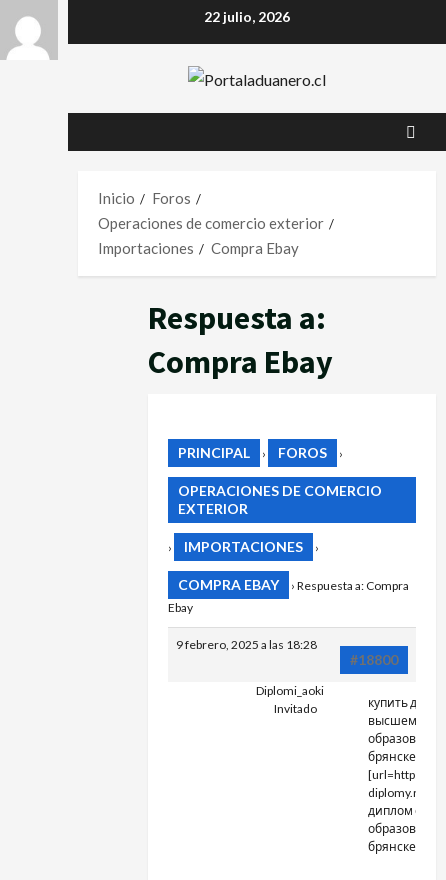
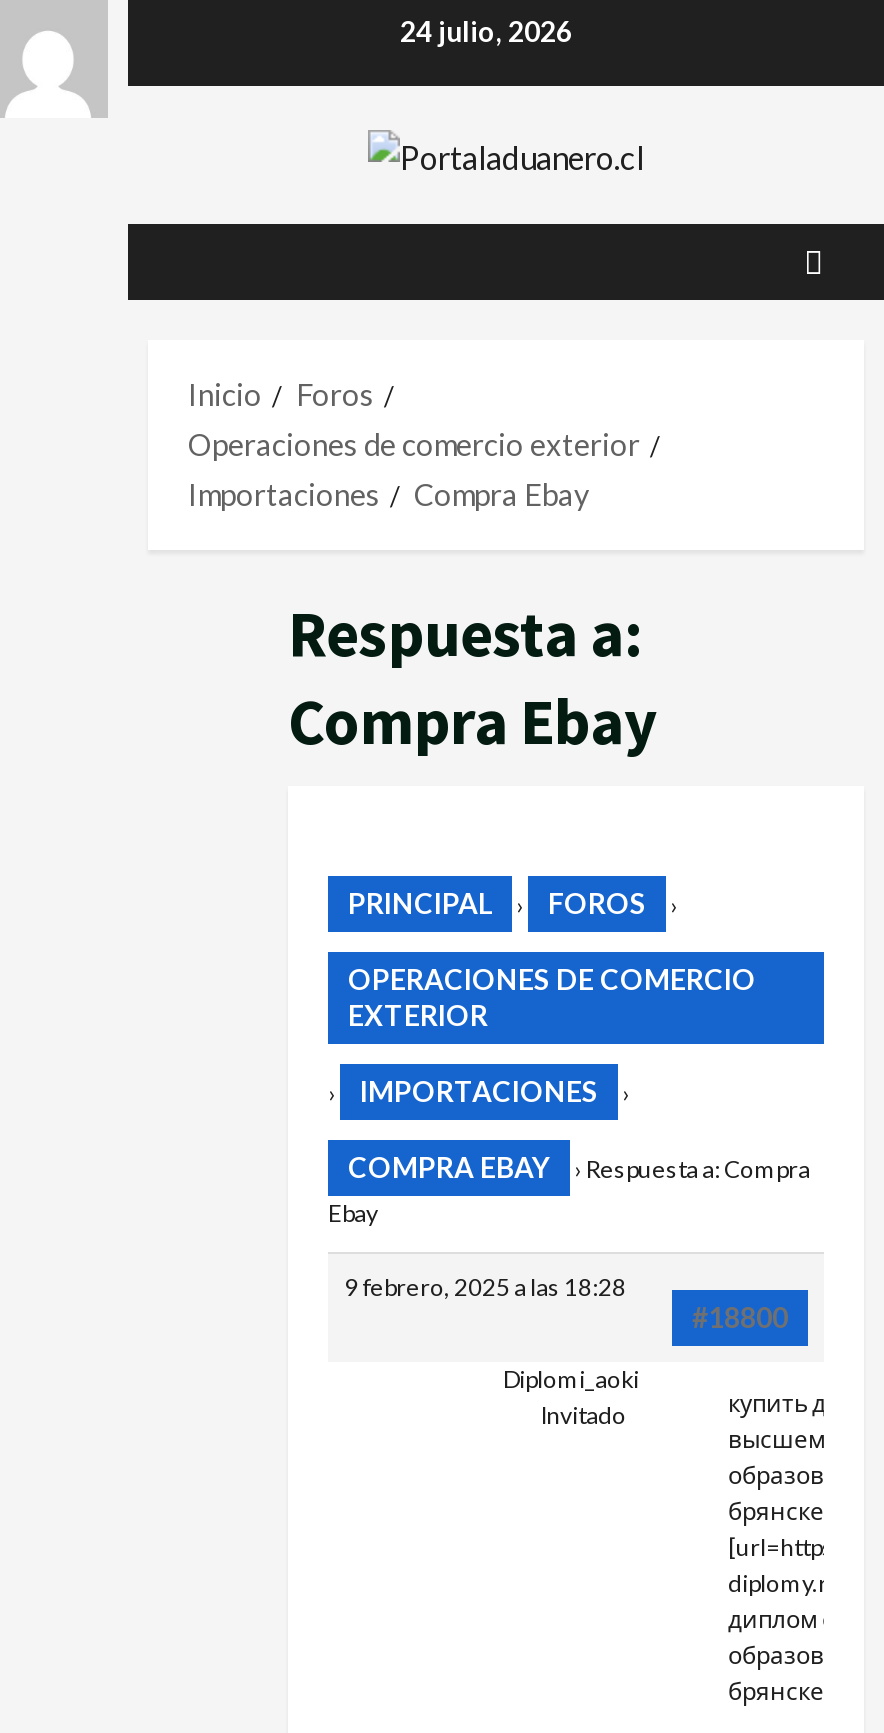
[204,8,290,25] 22 julio, 2026 -> [400,14,572,48] 24 julio, 2026

